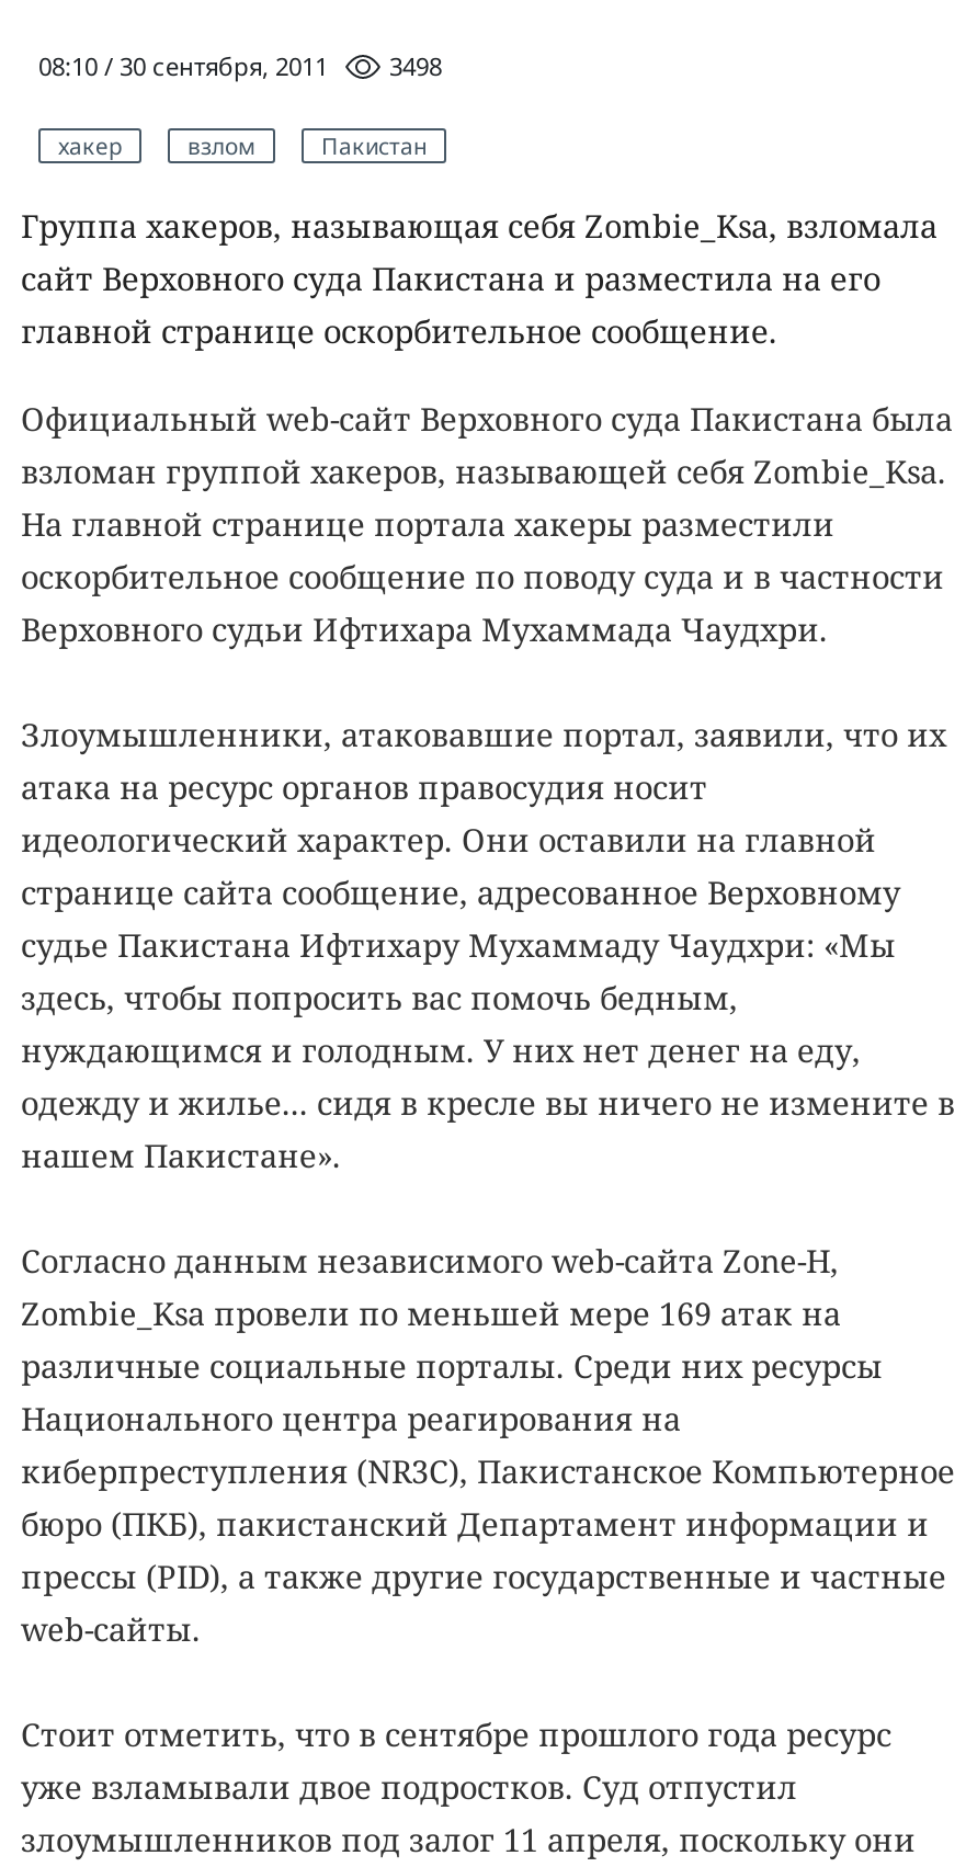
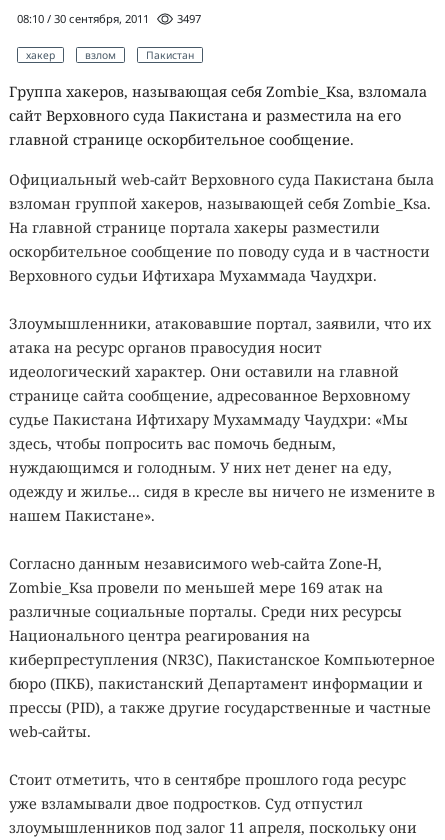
[38,49,442,82] 08:10 / 30 сентября, 2011 3498 -> [17,11,201,26] 08:10 / 30 сентября, 2011 3497

